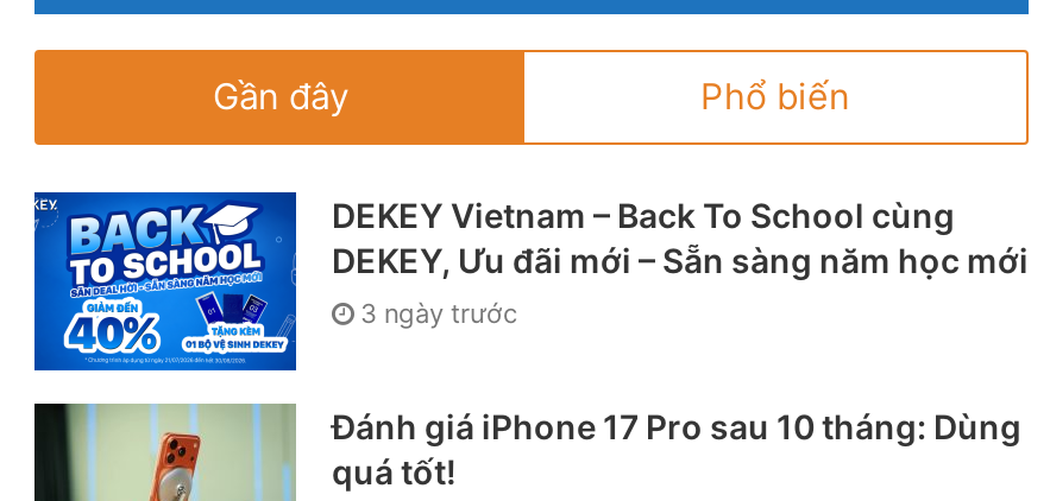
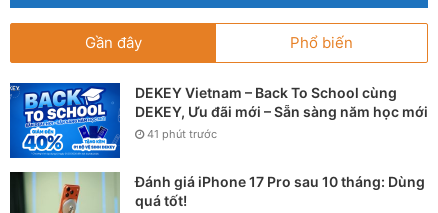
[360,296,517,330] 3 ngày trước -> [147,127,217,141] 41 phút trước

